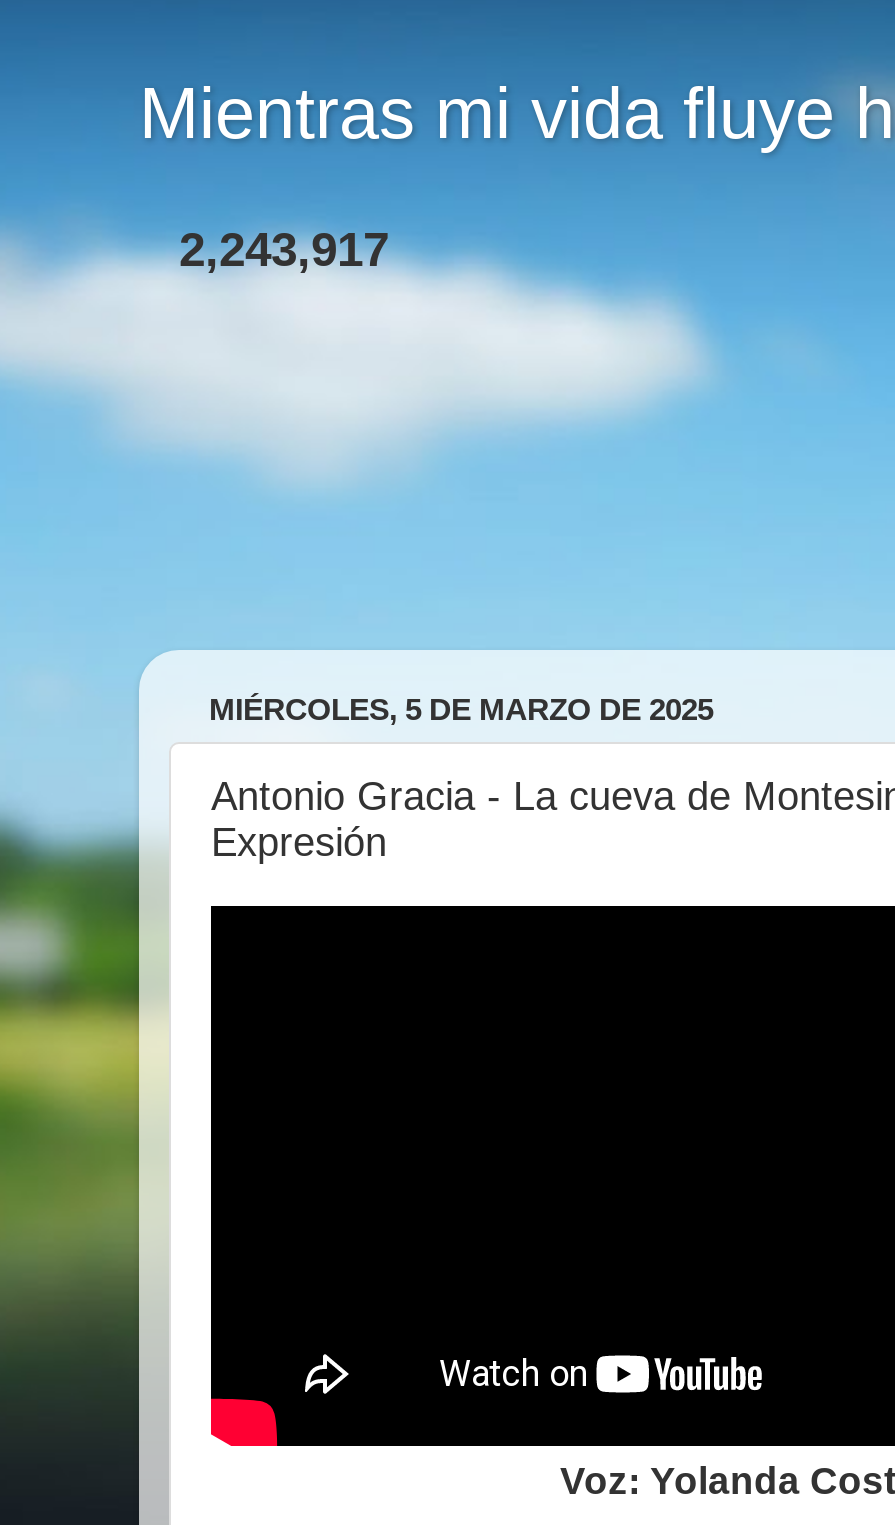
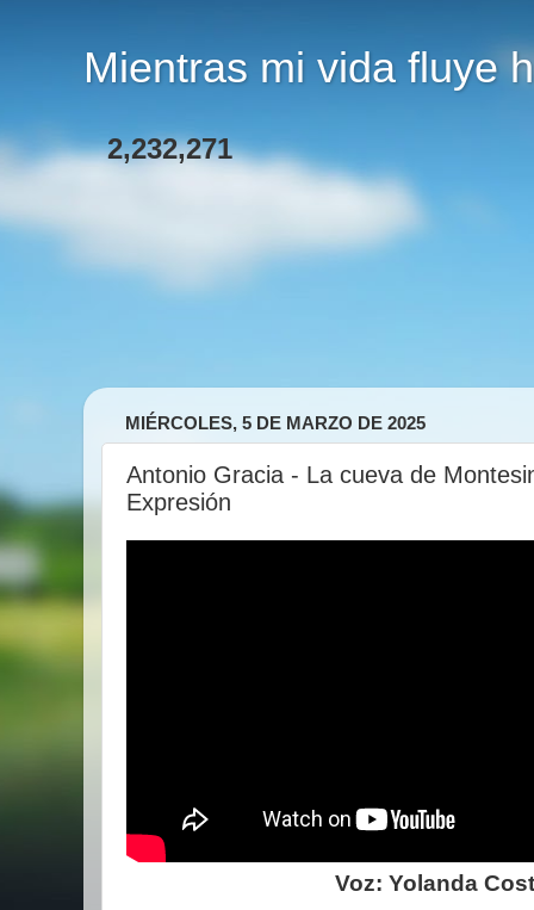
[179,222,389,276] 2,243,917 -> [107,132,232,164] 2,232,271

